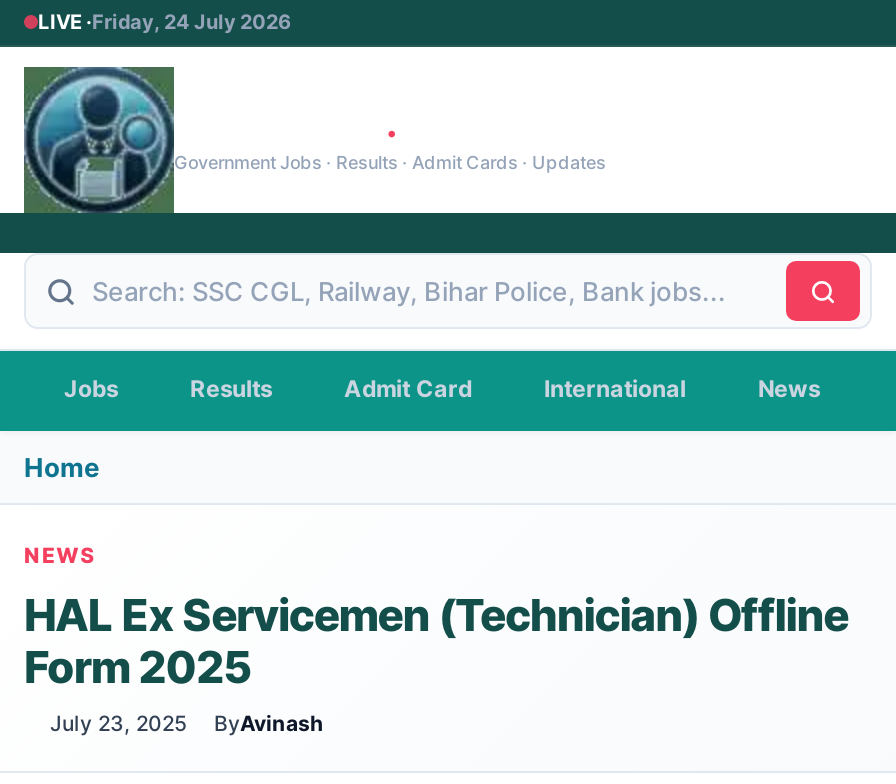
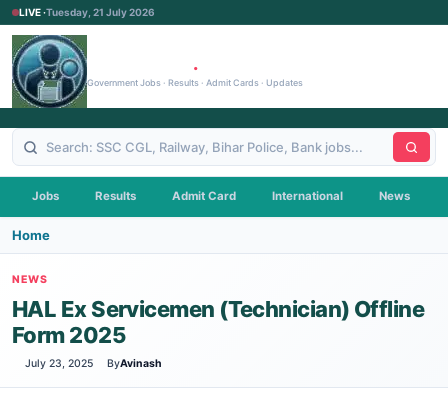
[38,9,292,33] LIVE · Friday, 24 July 2026 -> [19,6,155,18] LIVE · Tuesday, 21 July 2026

